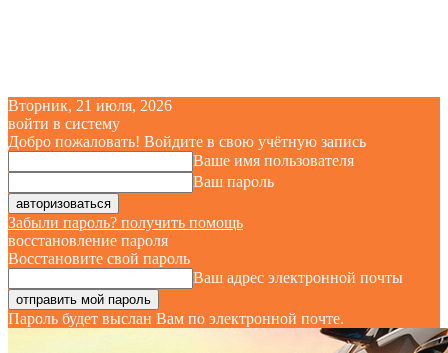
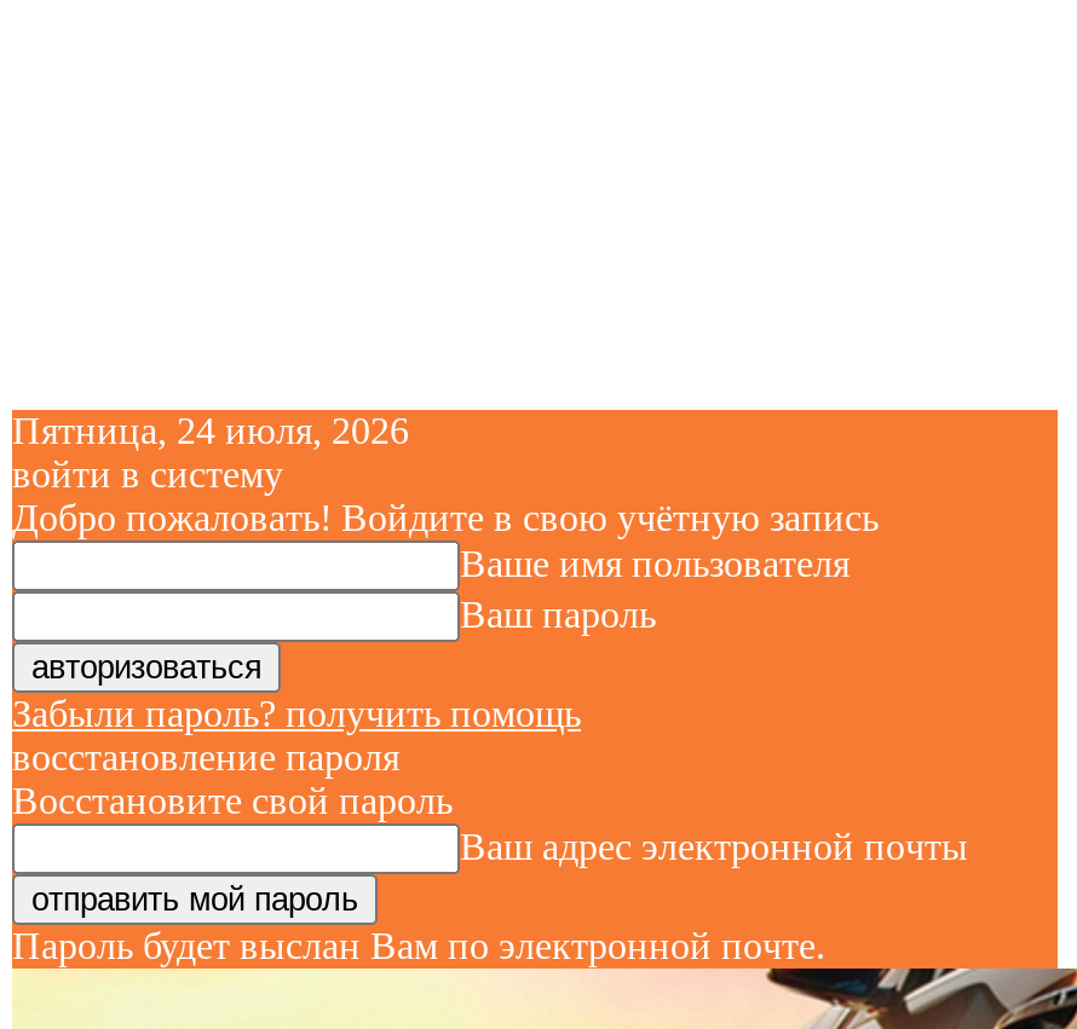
[8,97,172,114] Вторник, 21 июля, 2026 -> [12,410,409,451] Пятница, 24 июля, 2026

